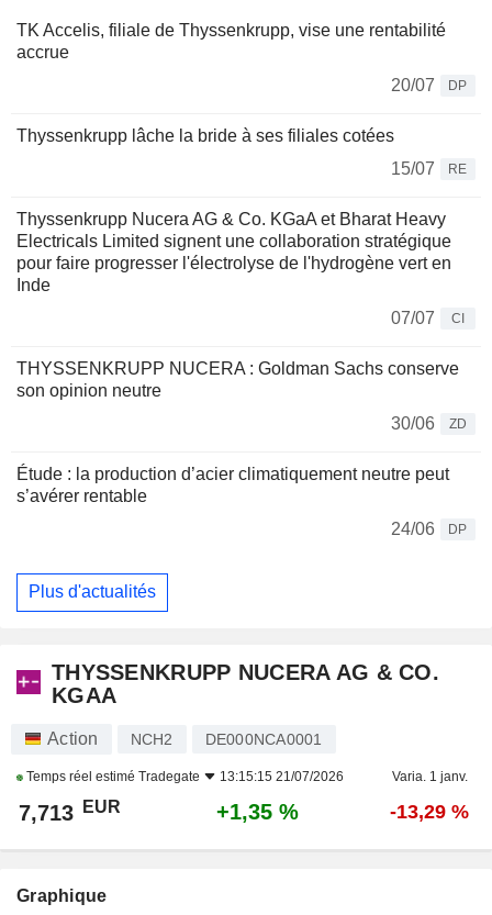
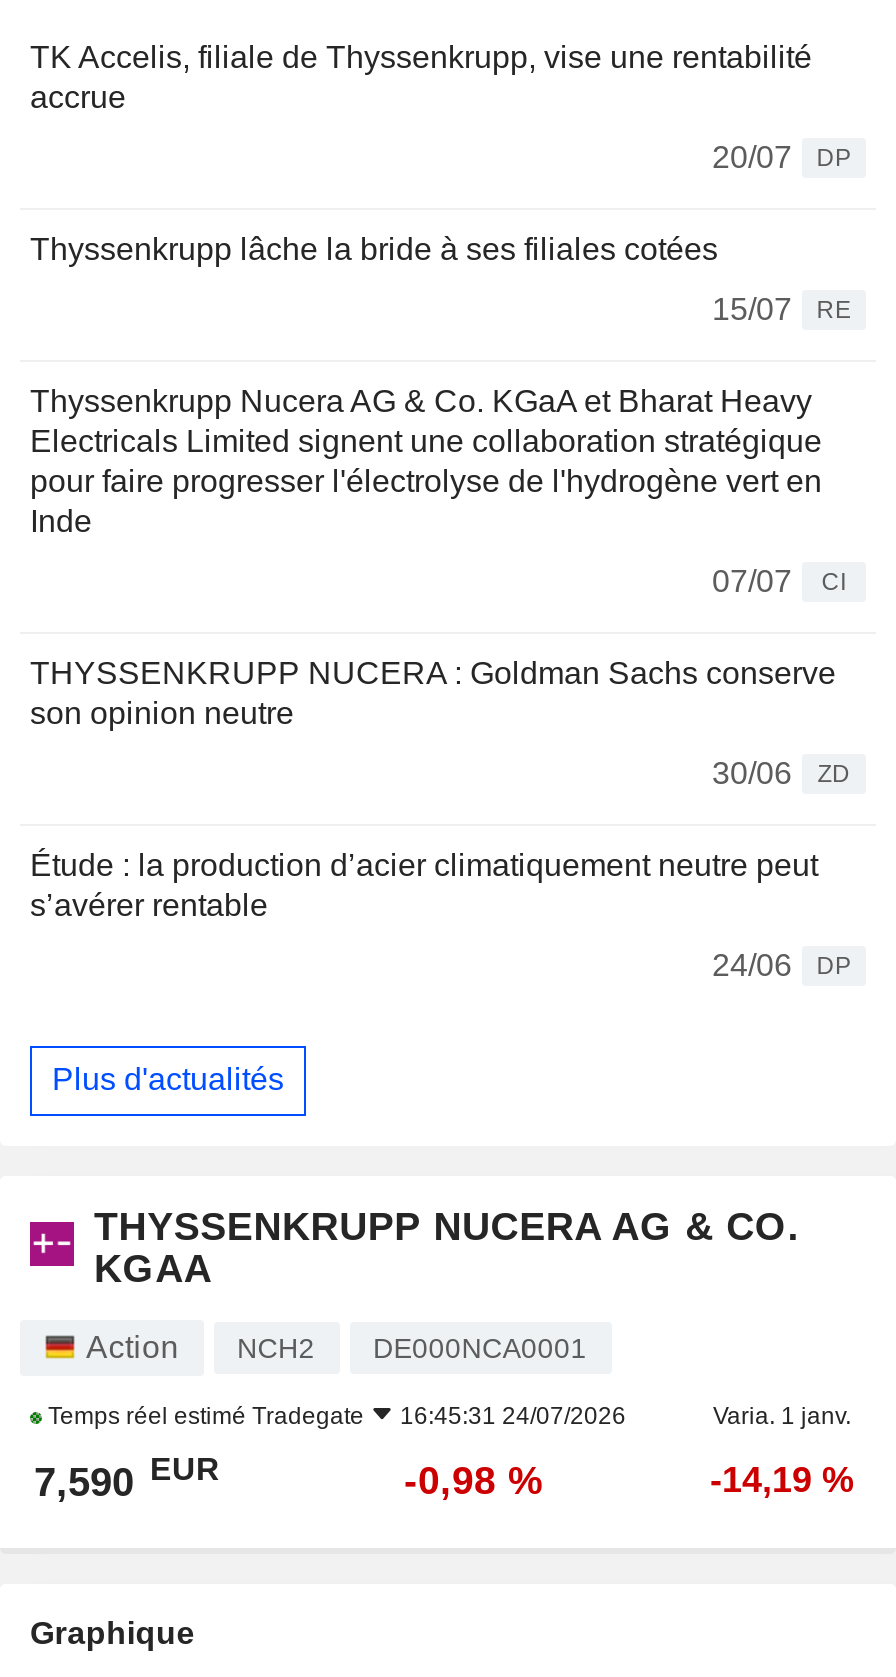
[23,769,344,784] Temps réel estimé Tradegate 13:15:15 21/07/2026 -> [42,1402,626,1430] Temps réel estimé Tradegate 16:45:31 24/07/2026
[19,797,121,825] 7,713 EUR -> [34,1453,220,1504] 7,590 EUR
[216,800,299,824] +1,35 % -> [404,1458,544,1502] -0,98 %
[390,801,469,823] -13,29 % -> [710,1460,854,1500] -14,19 %

